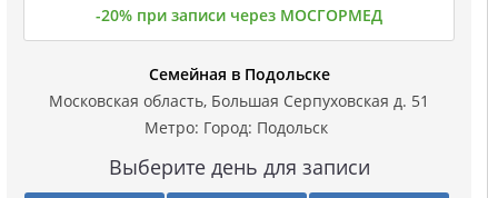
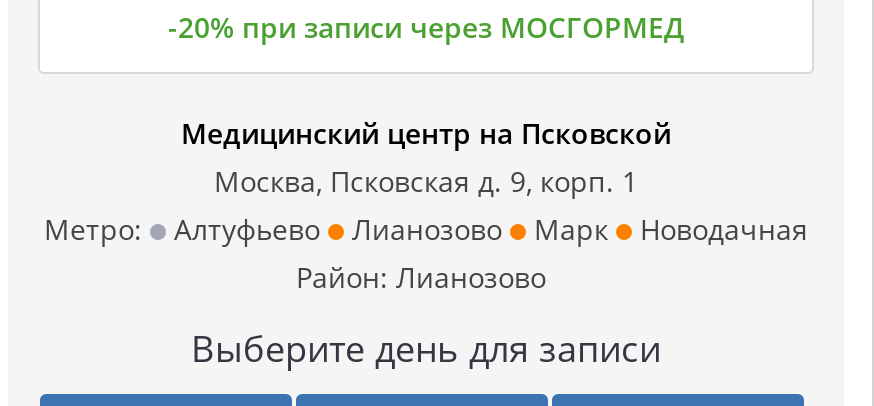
[49,63,429,138] Семейная в Подольске | Московская область, Большая Серпуховская д. 51 | Метро: Город: Подольск -> [44,114,808,296] Медицинский центр на Псковской | Москва, Псковская д. 9, корп. 1 | Метро: Алтуфьево | Лианозово | Марк | Новодачная | Район: Лианозово

